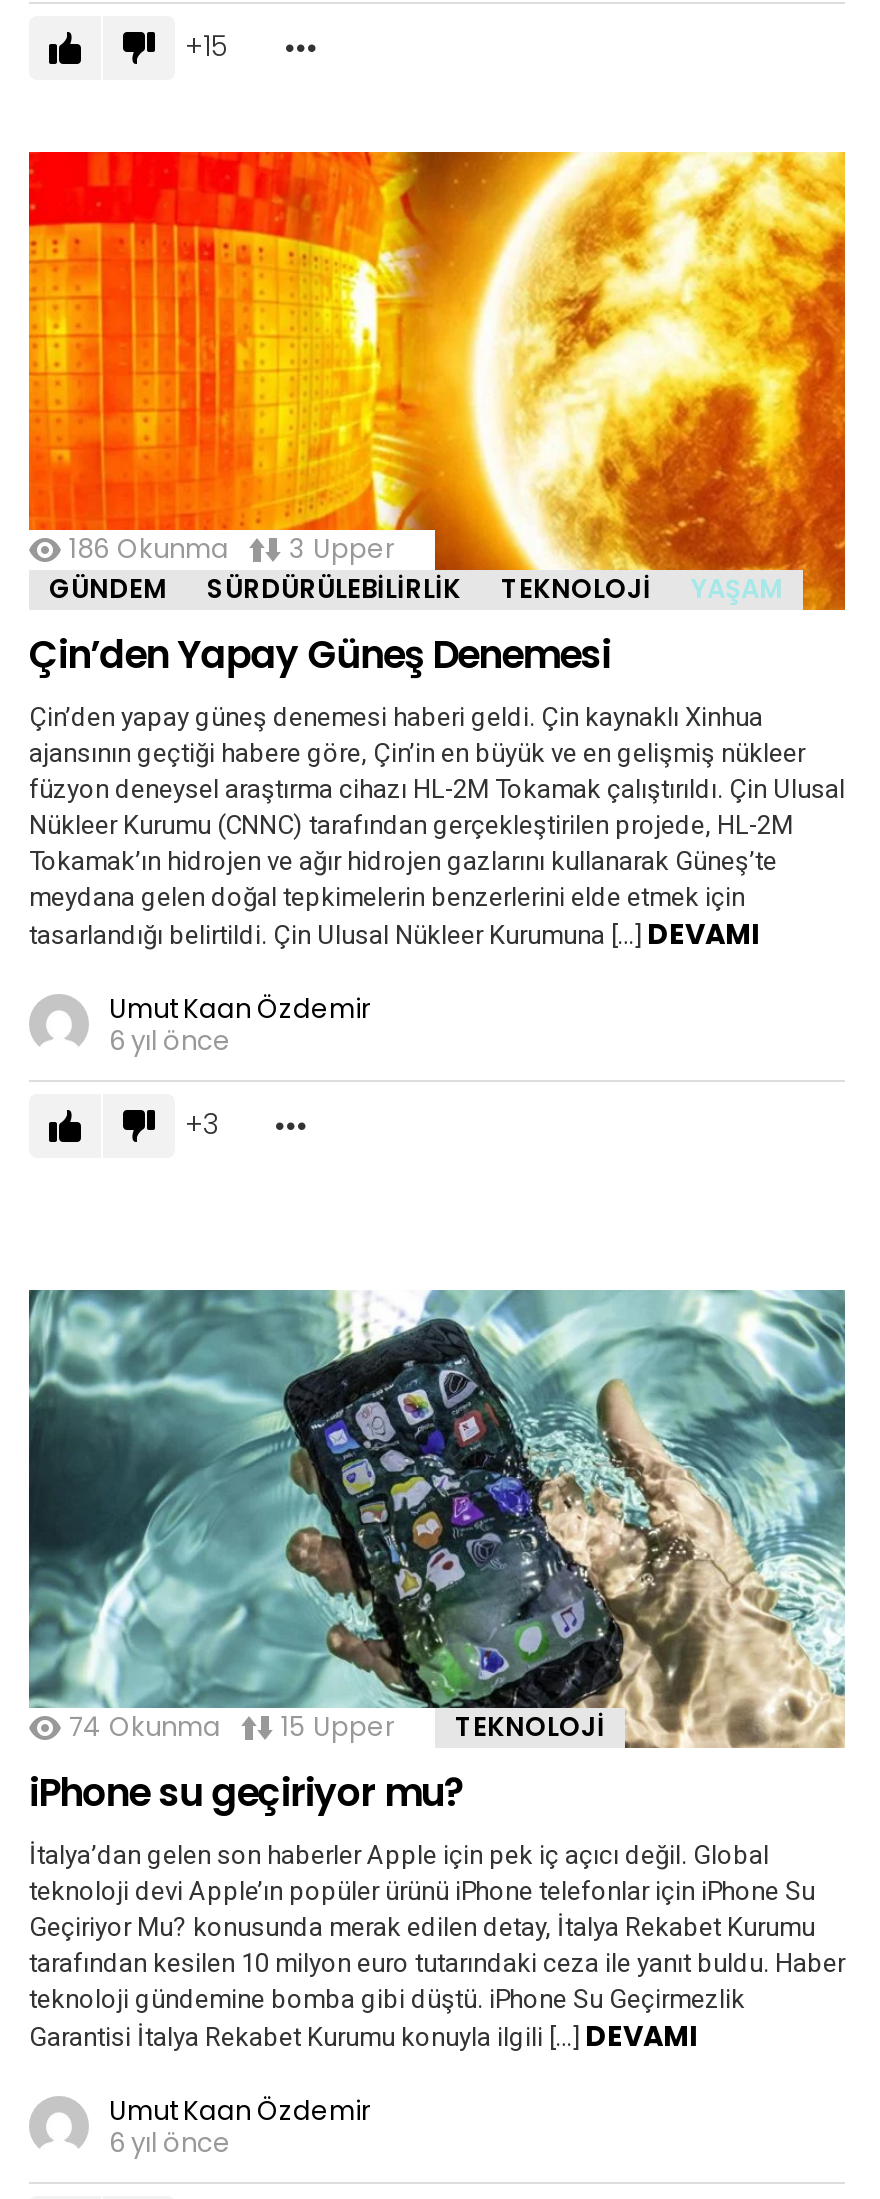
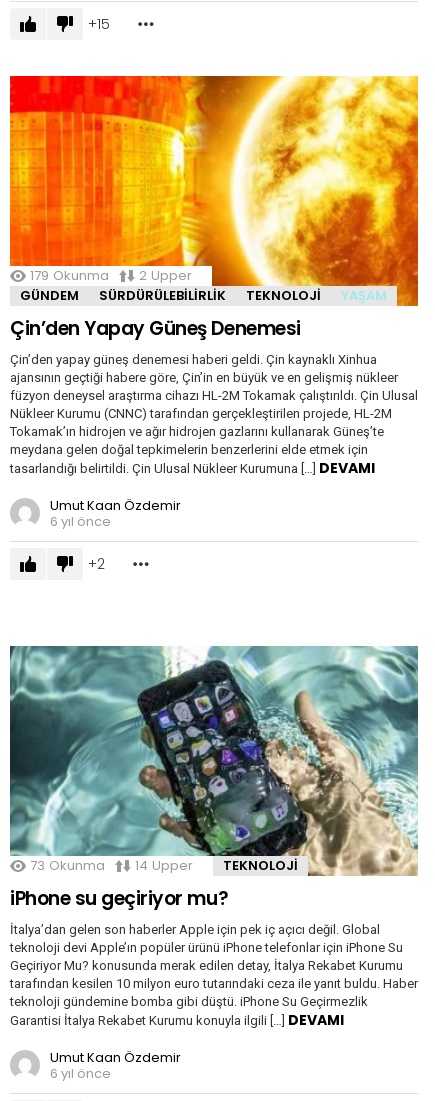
[69,530,229,568] 186 Okunma -> [30,266,109,285] 179 Okunma
[289,530,395,568] 3 Upper -> [139,266,192,285] 2 Upper
[203,1105,219,1145] 3 -> [97,554,105,574] 2
[69,1708,221,1746] 74 Okunma -> [30,856,105,875] 73 Okunma
[281,1708,395,1746] 15 Upper -> [135,856,193,875] 14 Upper

